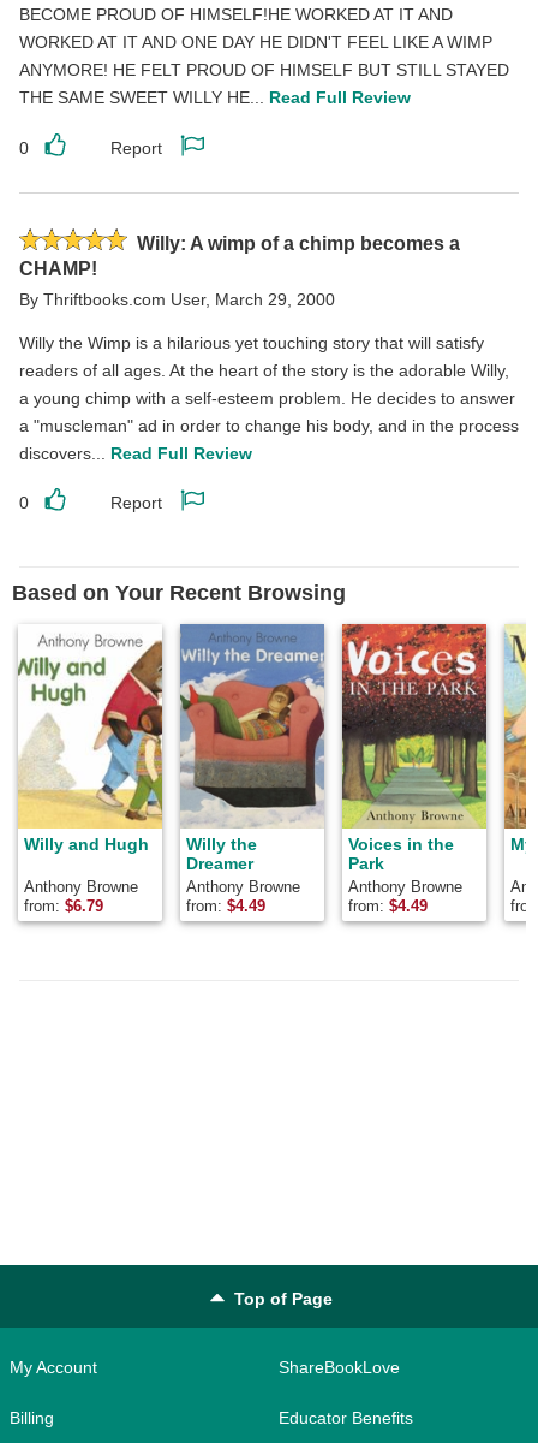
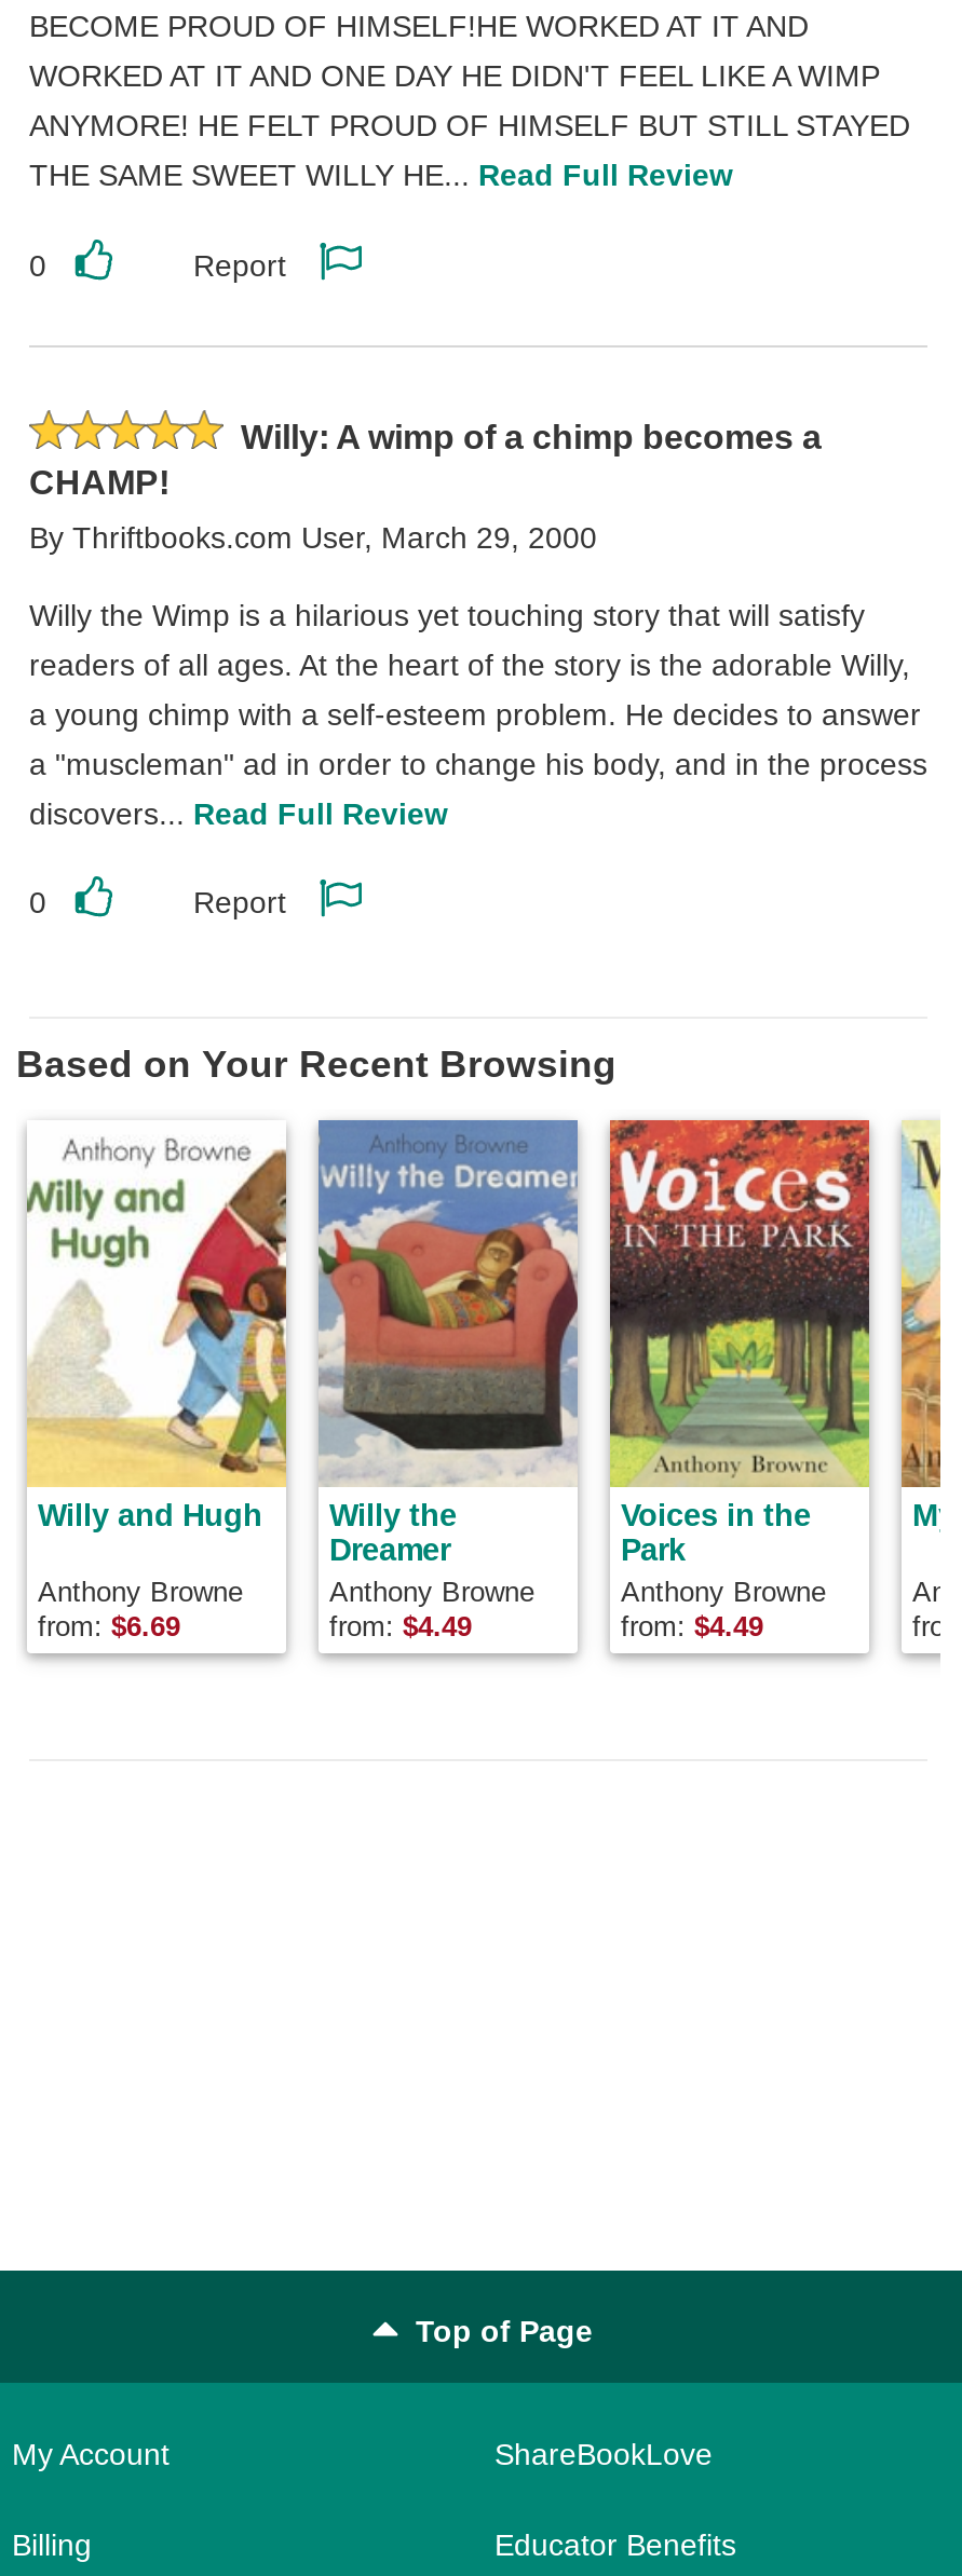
[24,898,103,916] from: $6.79 -> [38,1611,180,1643] from: $6.69

